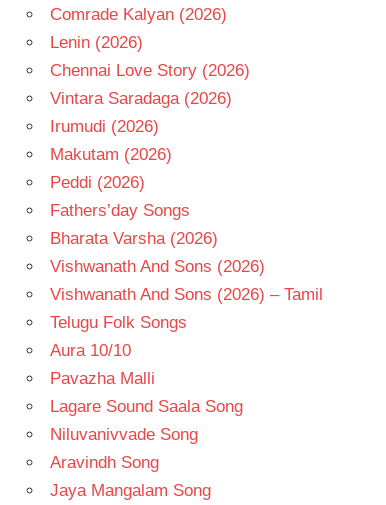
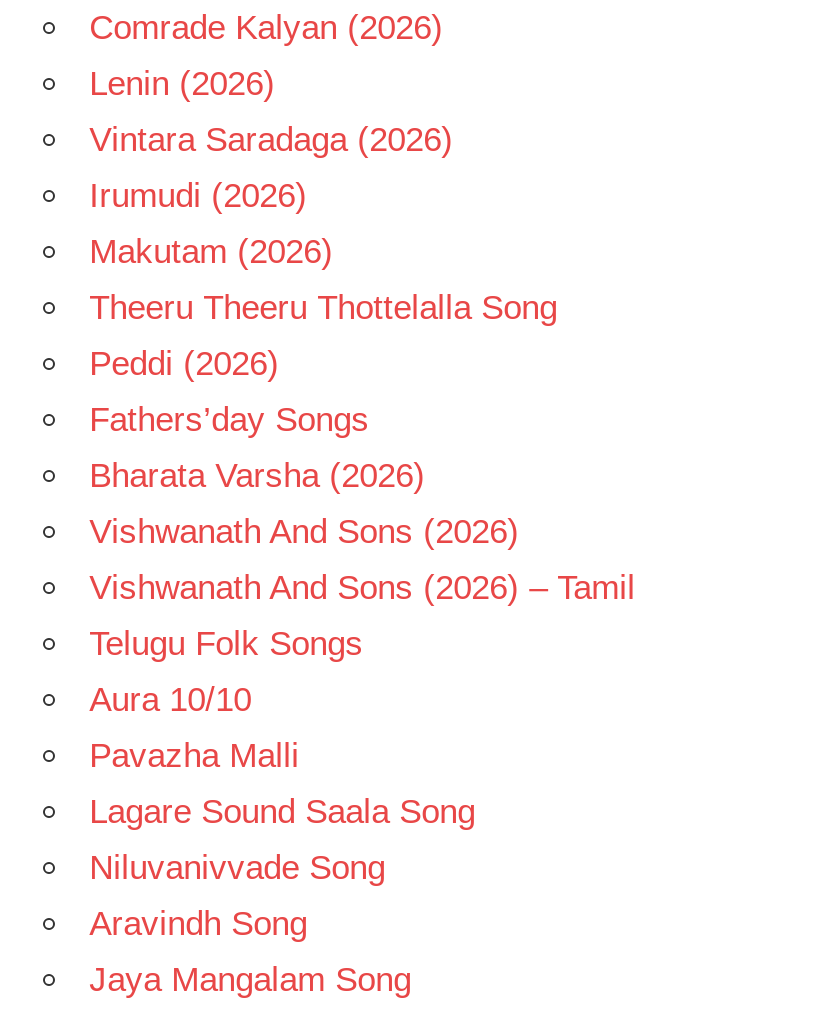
[50,61,250,80] Chennai Love Story (2026) -> none
moved [50,89,232,164] -> [89,121,453,271]: Vintara Saradaga (2026) | Irumudi (2026) | Makutam (2026)
none -> [89,289,557,327] Theeru Theeru Thottelalla Song

